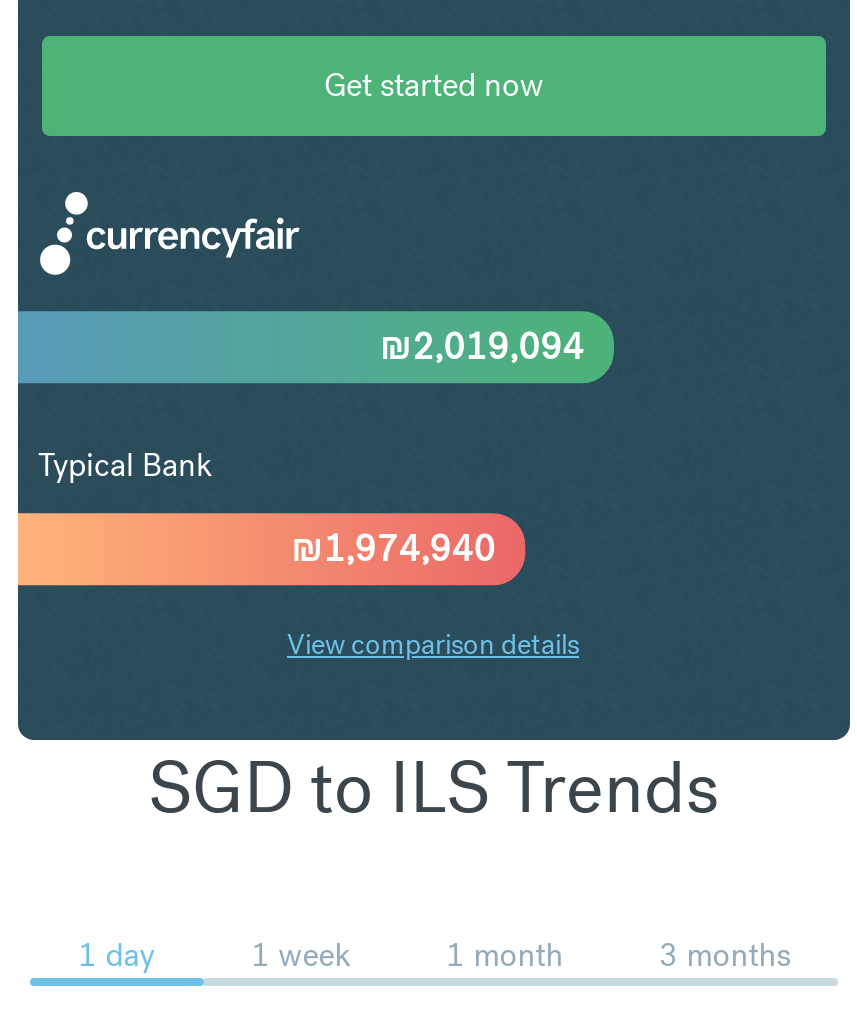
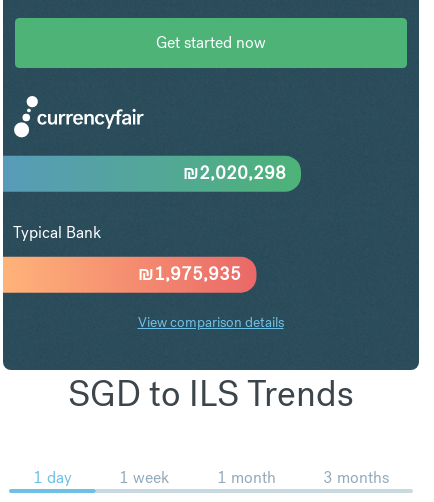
[380,323,584,369] ₪2,019,094 -> [183,161,286,184] ₪2,020,298
[291,525,495,571] ₪1,974,940 -> [138,262,241,285] ₪1,975,935

